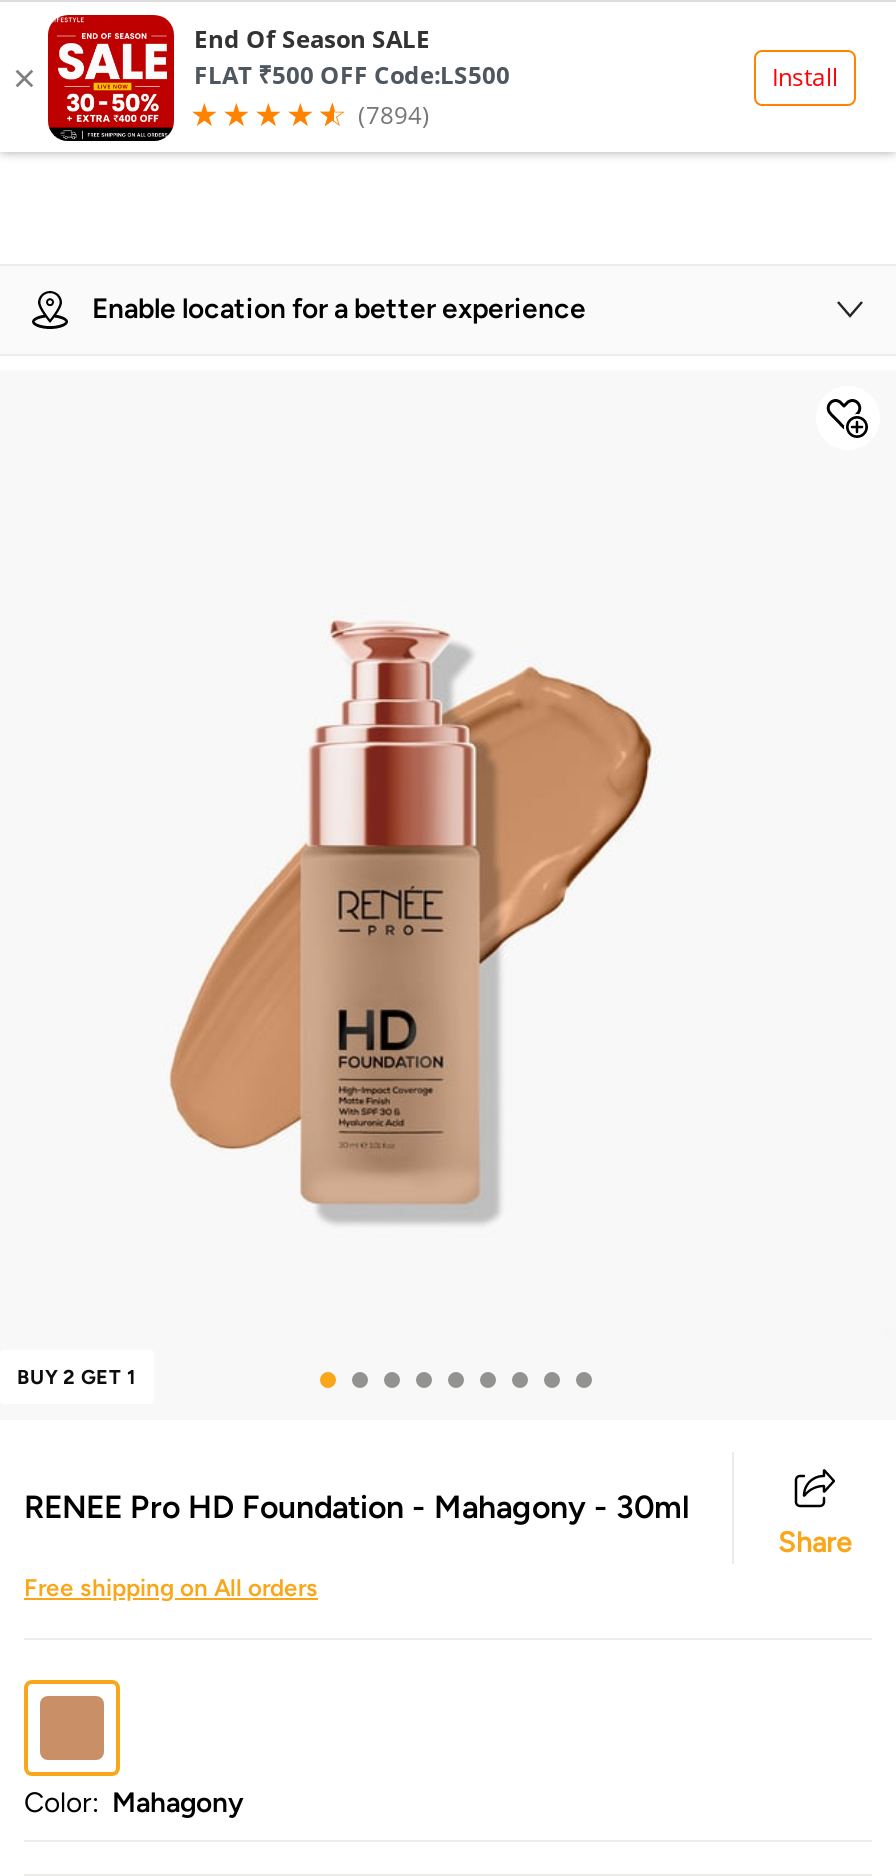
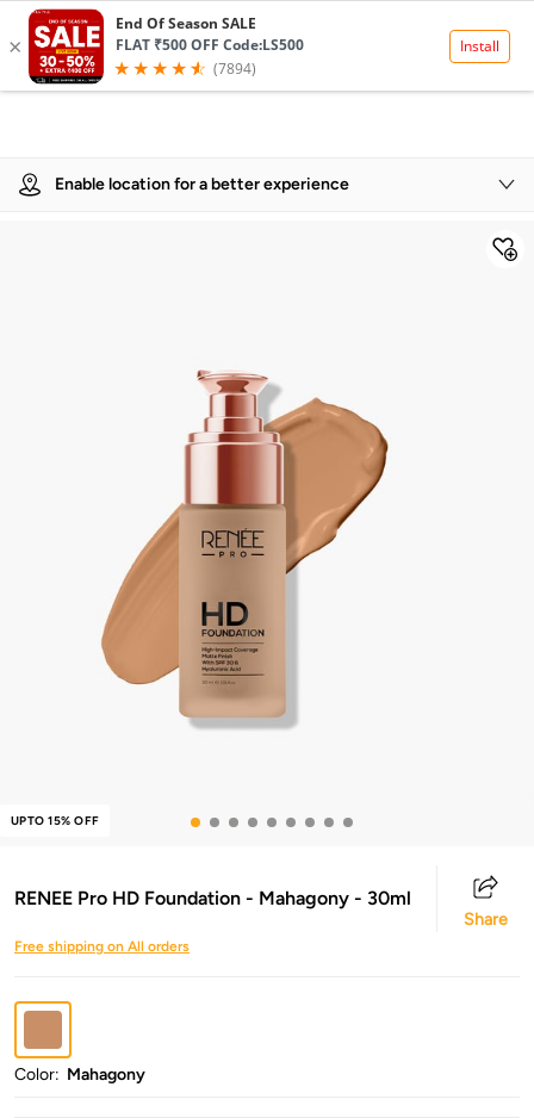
[17,1364,136,1390] BUY 2 GET 1 -> [10,813,100,828] UPTO 15% OFF

